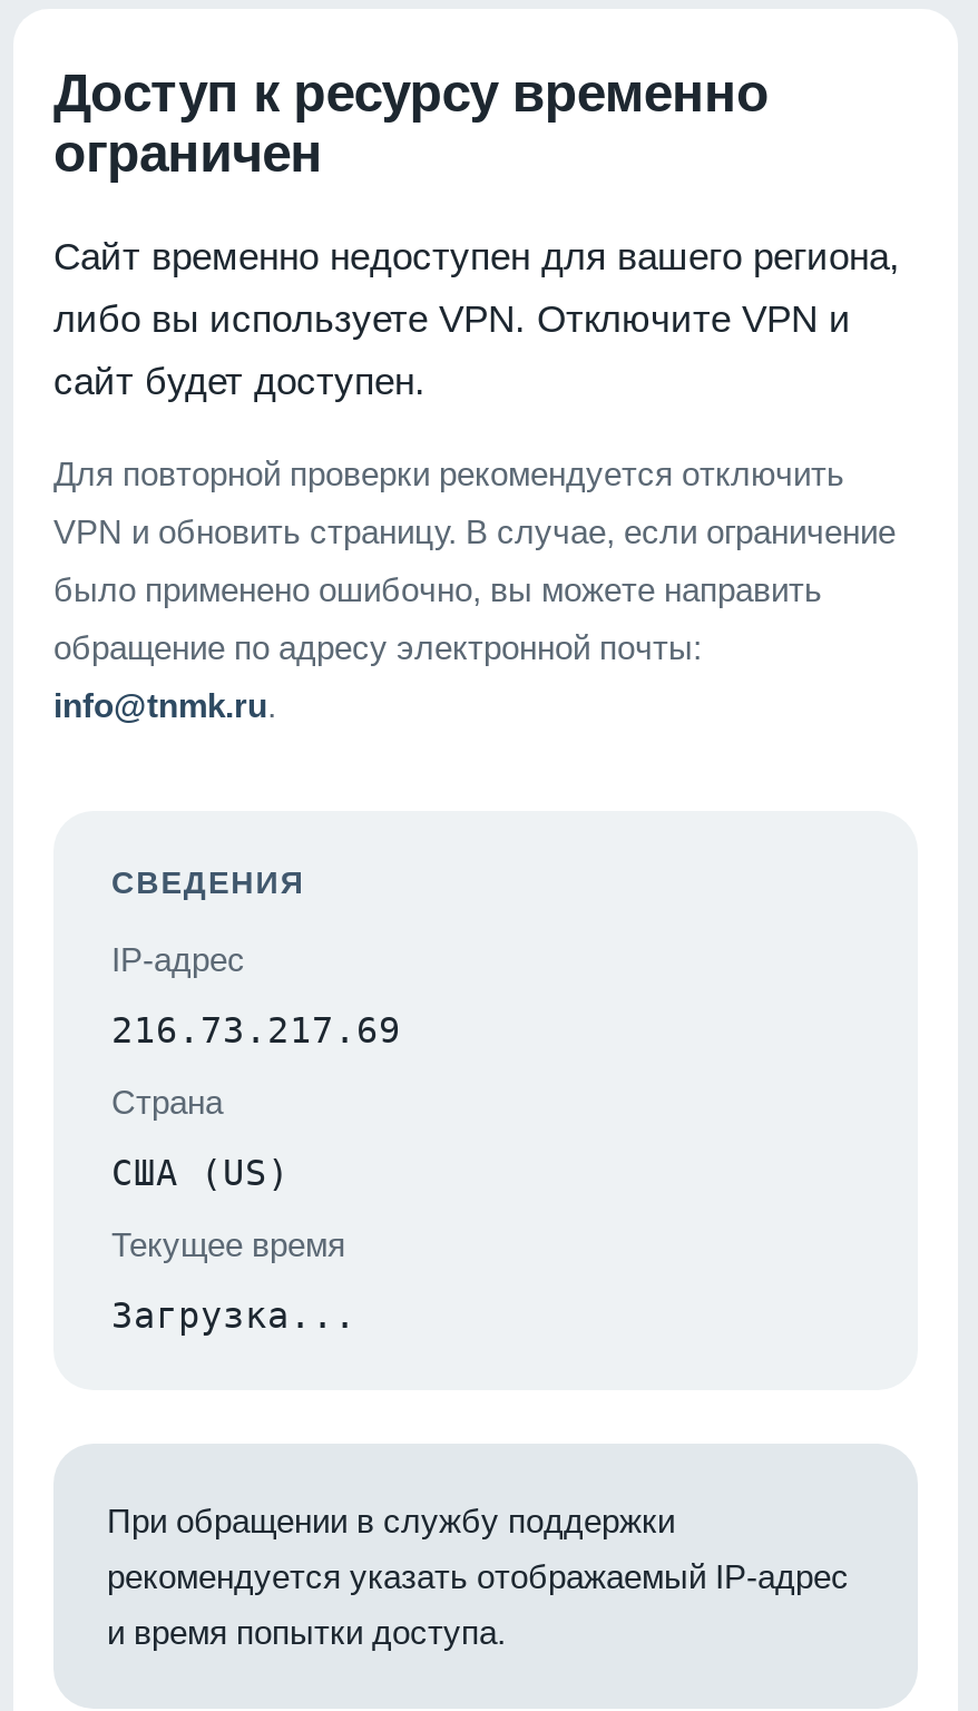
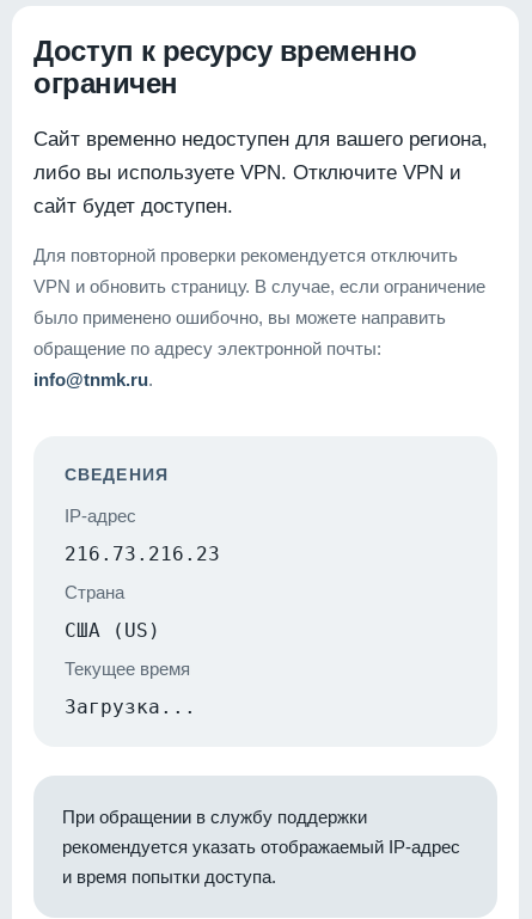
[111,1008,401,1050] 216.73.217.69 -> [65,542,220,565] 216.73.216.23

